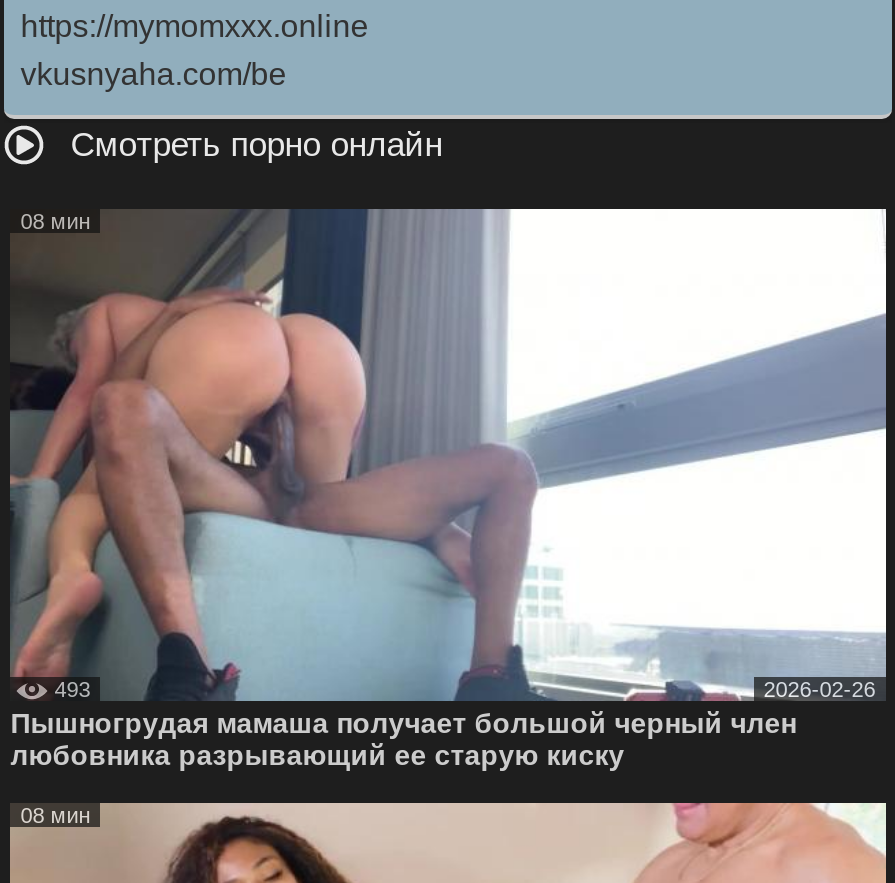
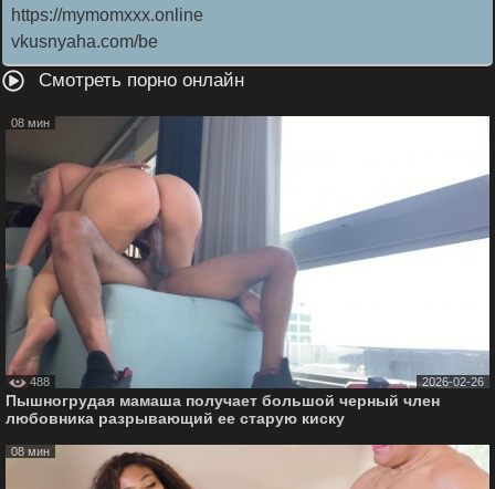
[54,677,90,701] 493 -> [30,375,50,388] 488

